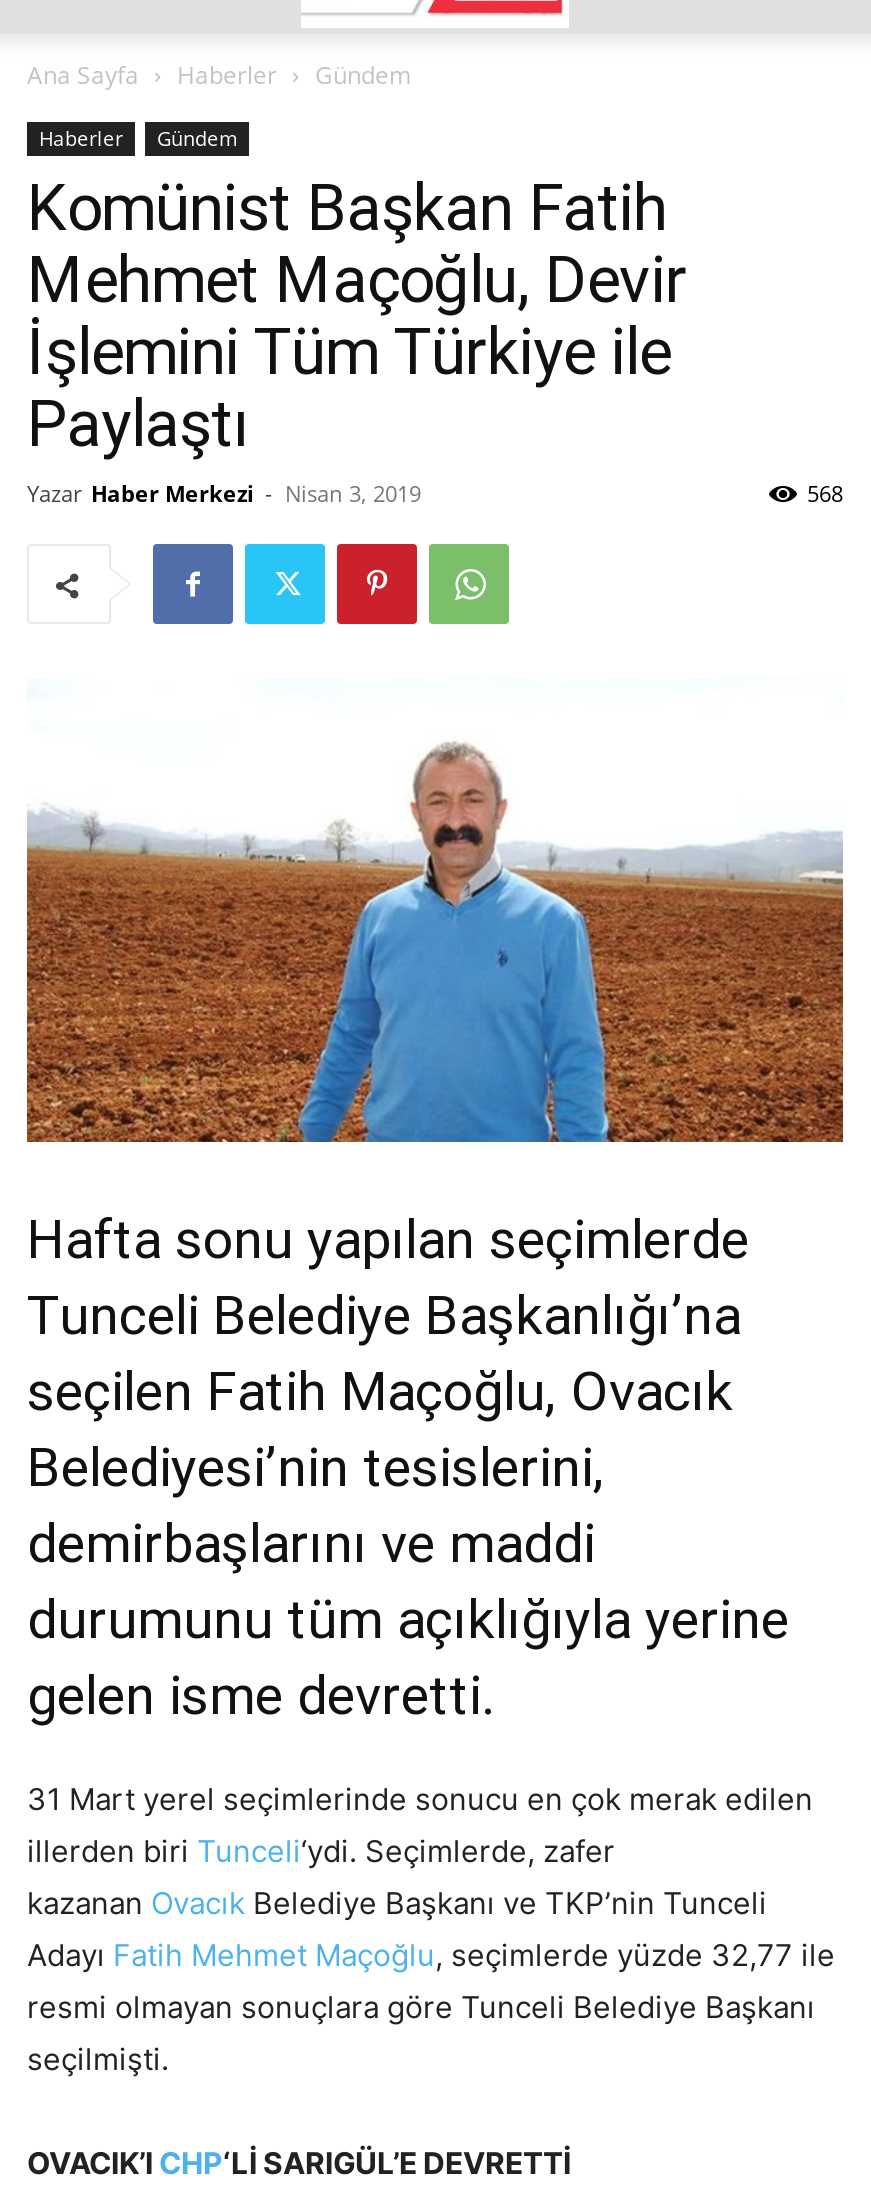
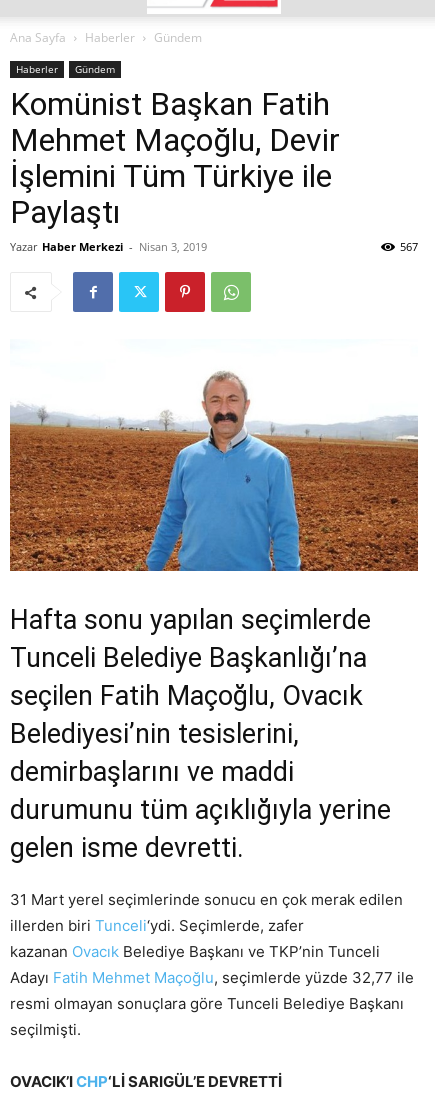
[807,478,843,508] 568 -> [400,239,418,254] 567

